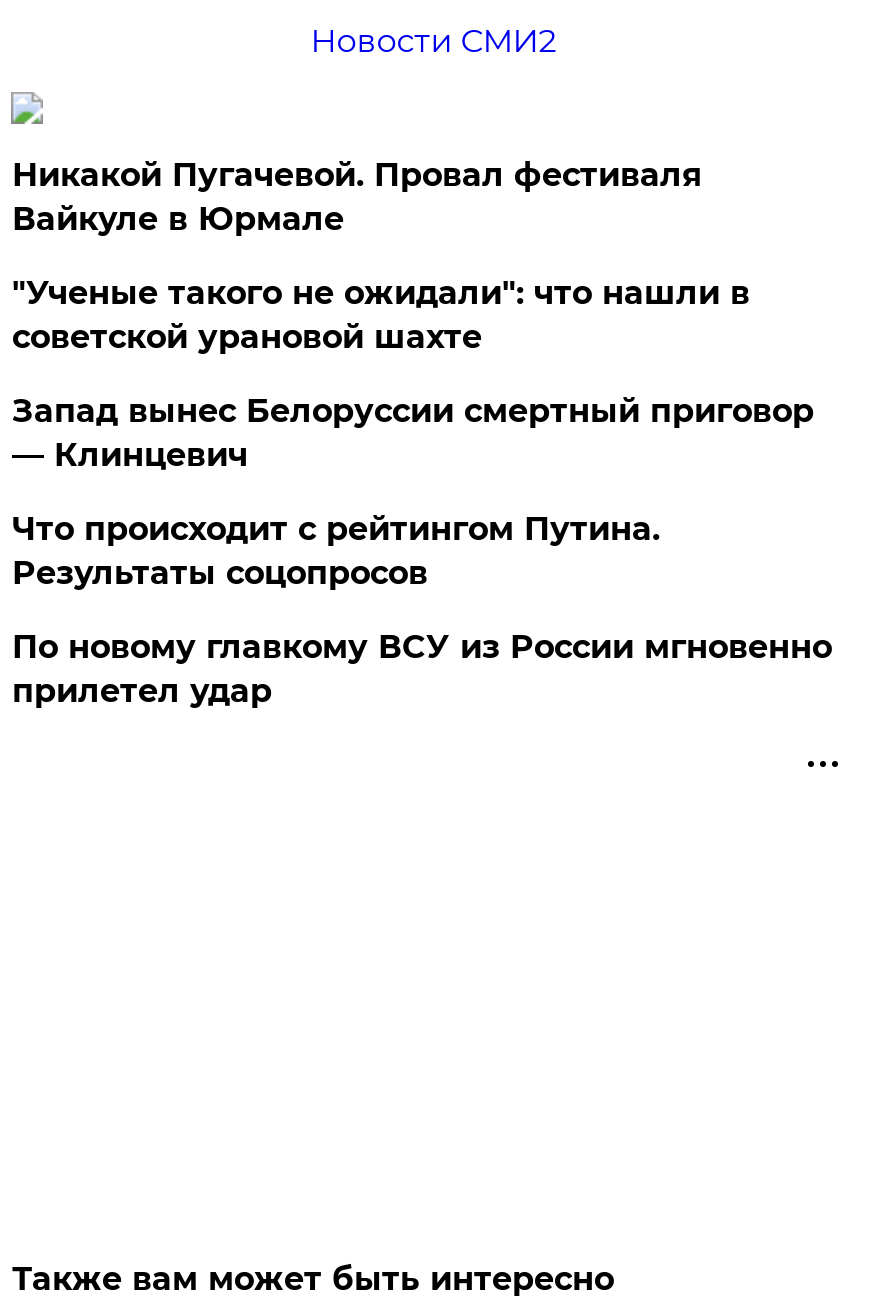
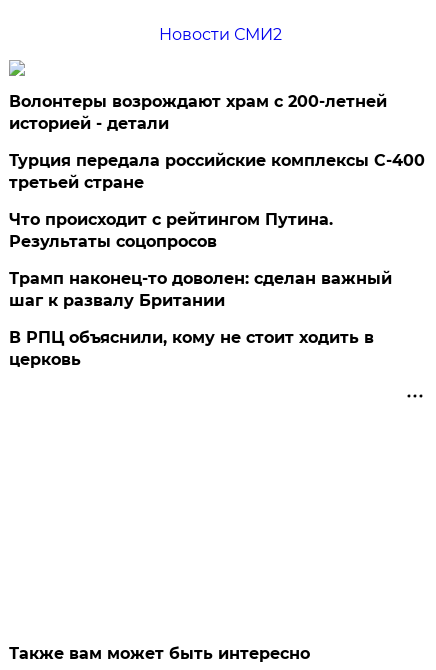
[12,156,814,474] Никакой Пугачевой. Провал фестиваля | Вайкуле в Юрмале | "Ученые такого не ожидали": что нашли в | советской урановой шахте | Запад вынес Белоруссии смертный приговор | — Клинцевич -> [9,92,425,192] Волонтеры возрождают храм с 200-летней | историей - детали | Турция передала российские комплексы С-400 | третьей стране
moved [12,510,660,592] -> [9,210,333,251]: Что происходит с рейтингом Путина. | Результаты соцопросов
[12,628,832,710] По новому главкому ВСУ из России мгновенно | прилетел удар -> [9,269,392,369] Трамп наконец-то доволен: сделан важный | шаг к развалу Британии | В РПЦ объяснили, кому не стоит ходить в | церковь

